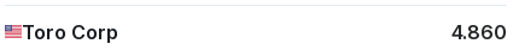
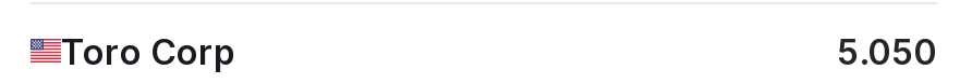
[451,20,507,44] 4.860 -> [837,30,937,73] 5.050

